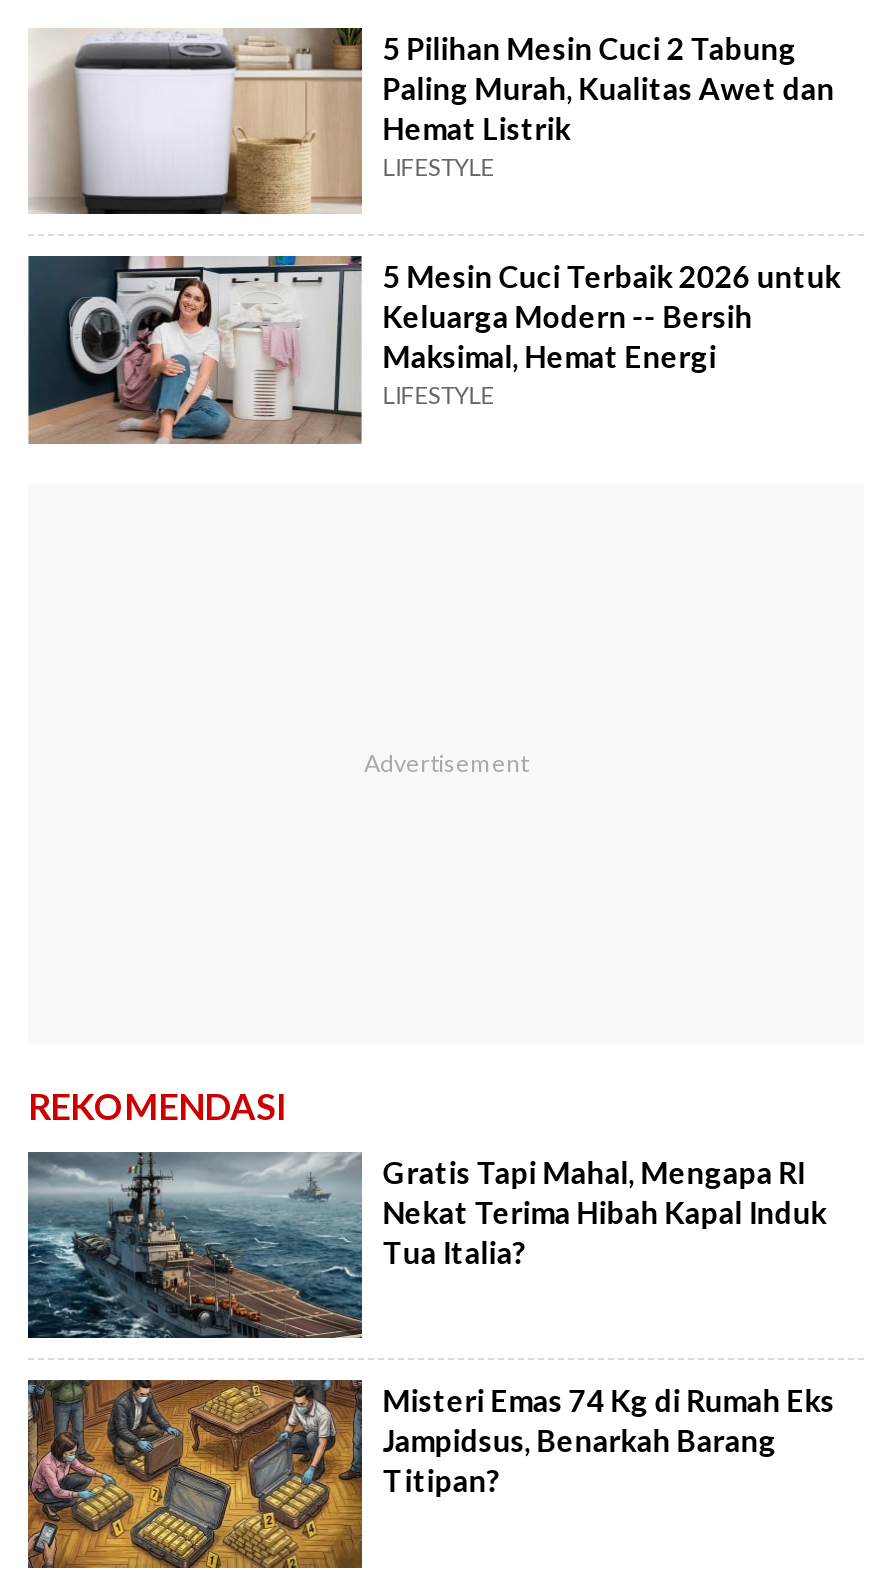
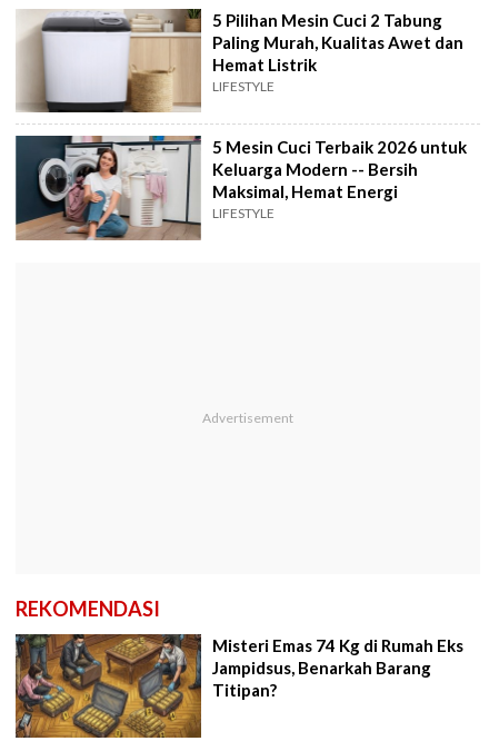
[26,1150,826,1340] [image] | Gratis Tapi Mahal, Mengapa RI | Nekat Terima Hibah Kapal Induk | Tua Italia? -> none

